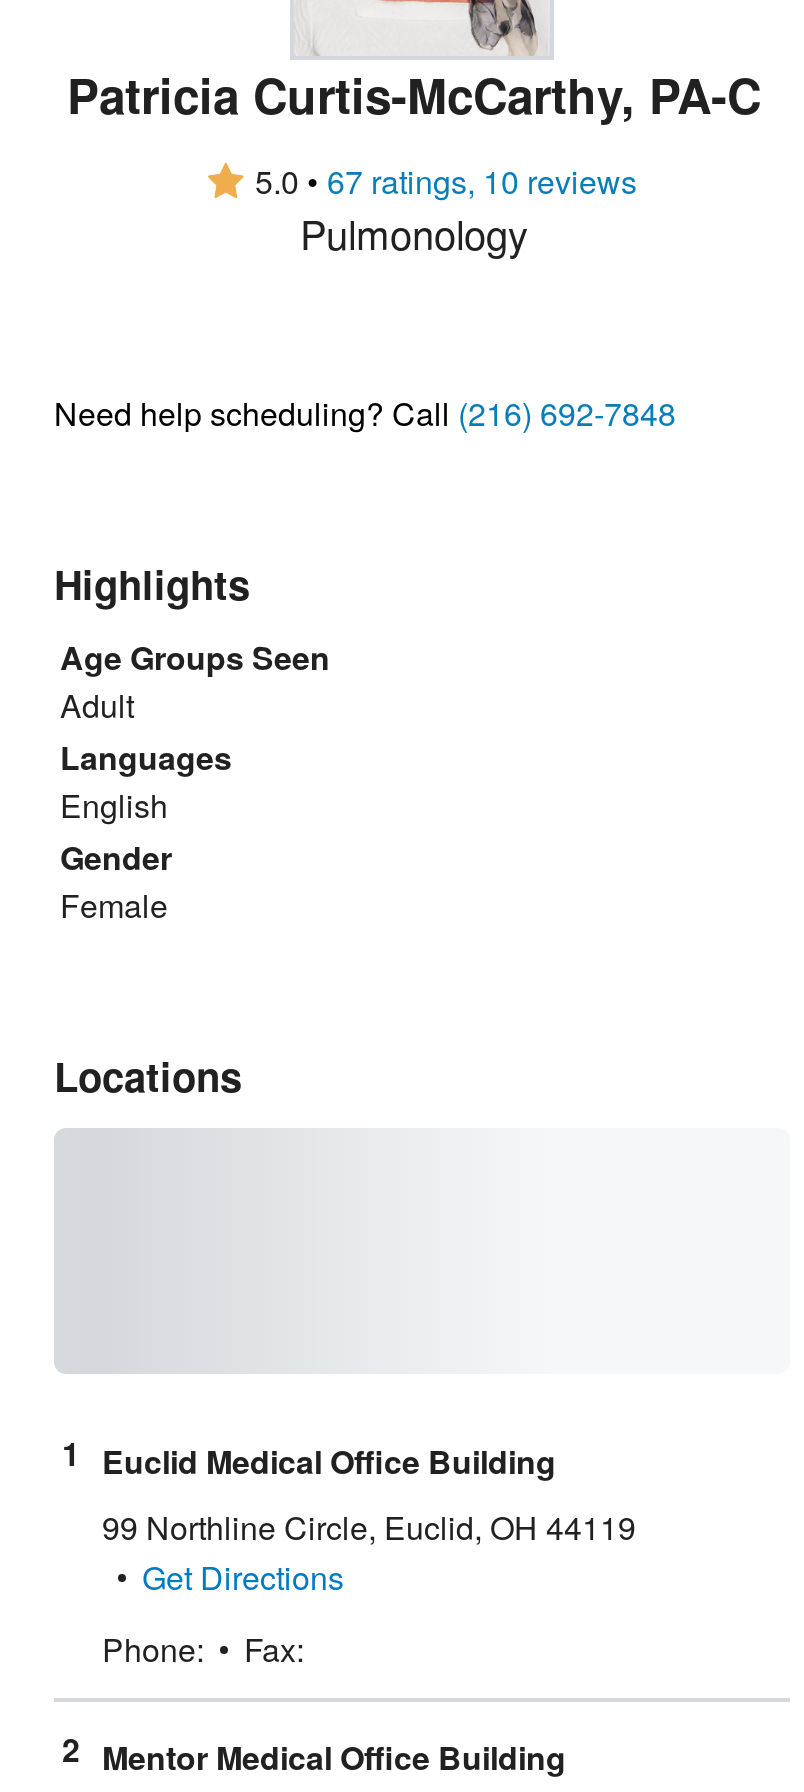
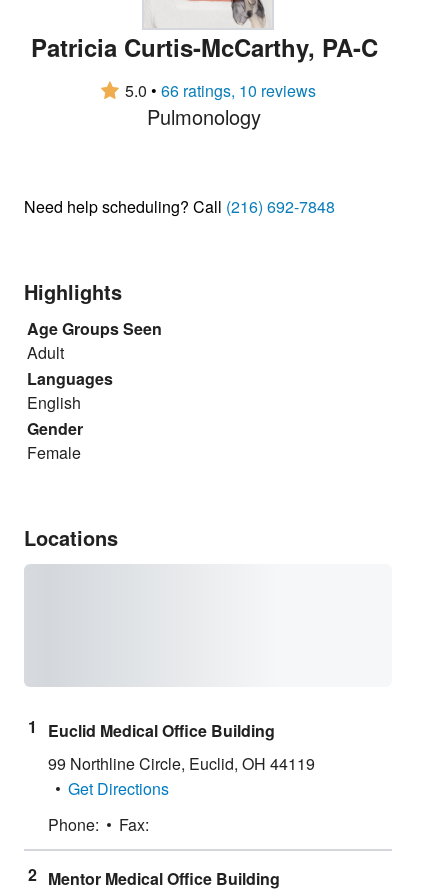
[255,158,637,204] 5.0 • 67 ratings, 10 reviews -> [124,79,315,102] 5.0 • 66 ratings, 10 reviews

